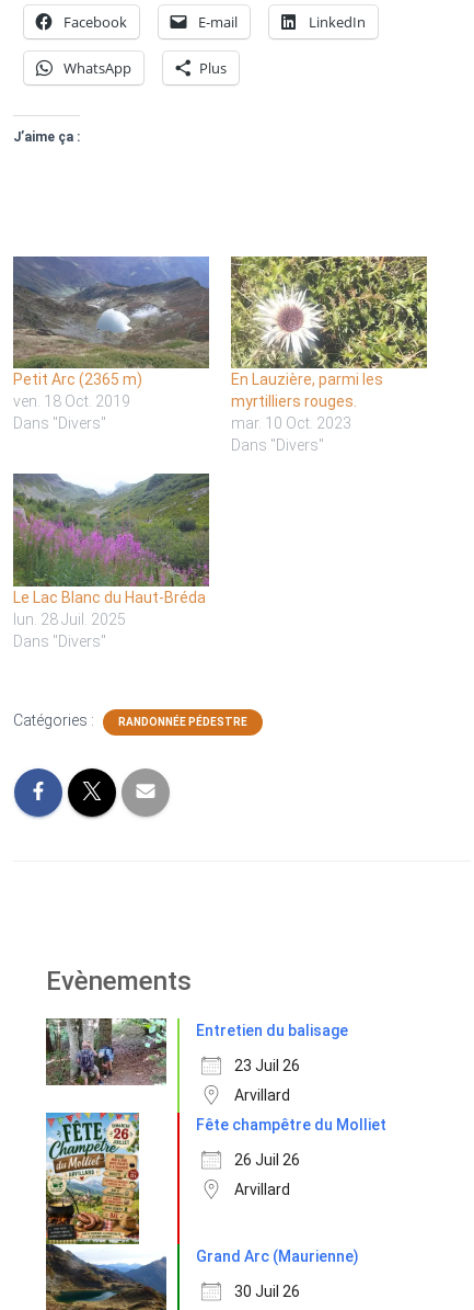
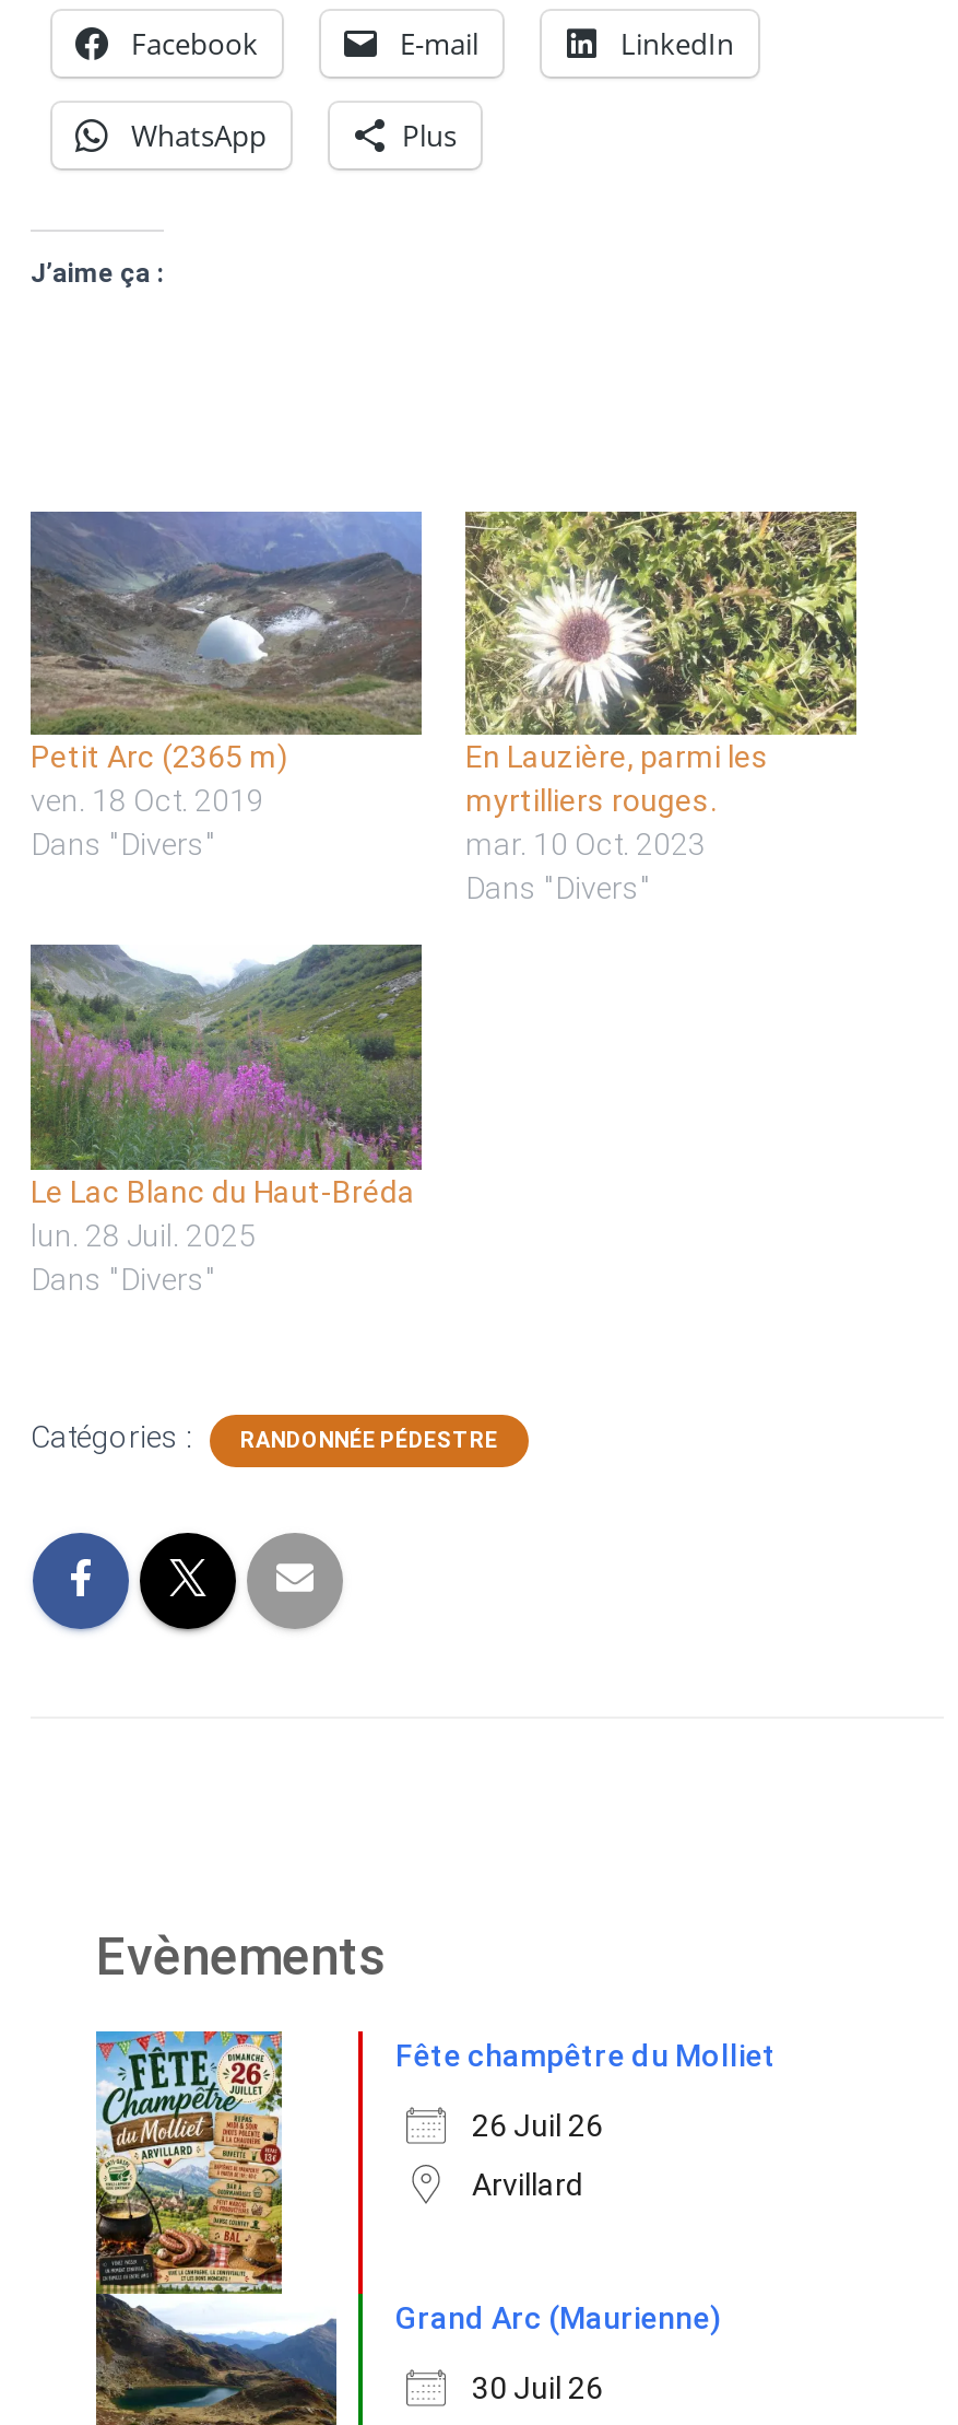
[45,1017,348,1103] [image] | Entretien du balisage | 23 Juil 26 | Arvillard -> none

